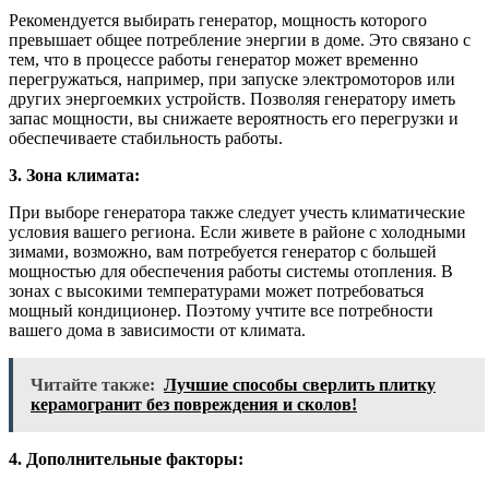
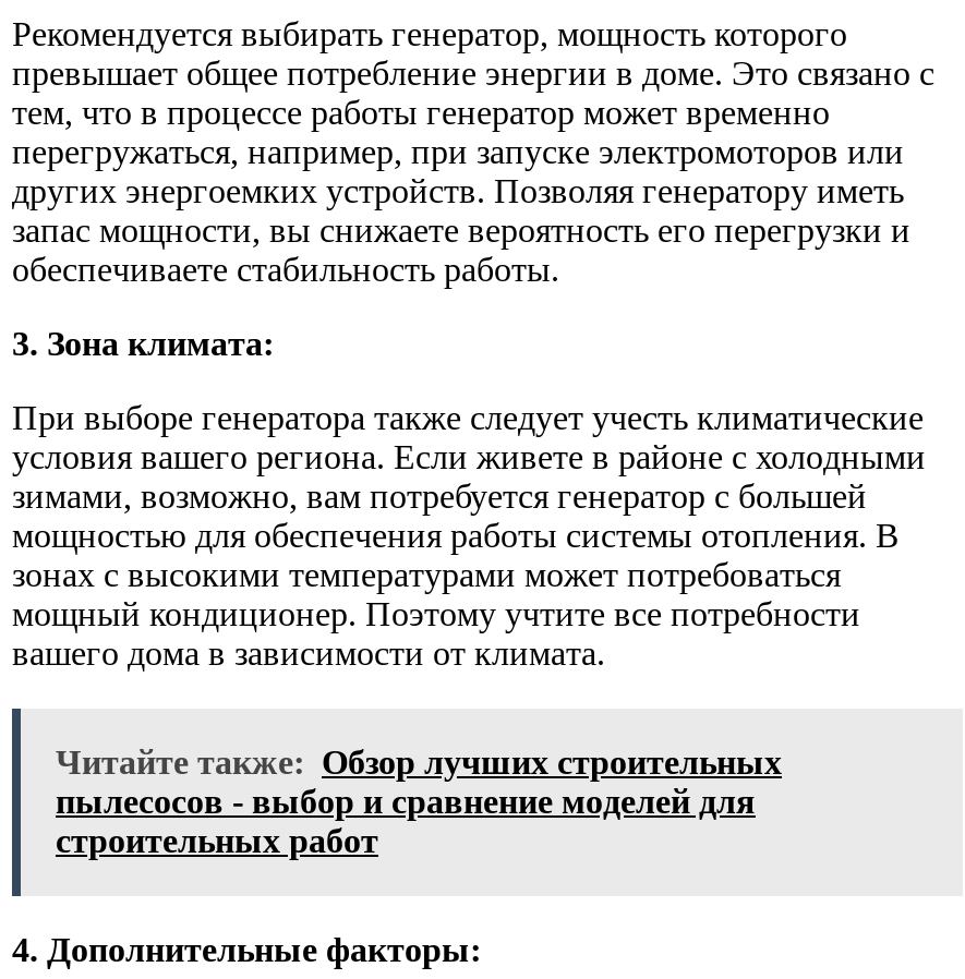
[31,375,436,414] Читайте также: Лучшие способы сверлить плитку | керамогранит без повреждения и сколов! -> [56,744,782,859] Читайте также: Обзор лучших строительных | пылесосов - выбор и сравнение моделей для | строительных работ

